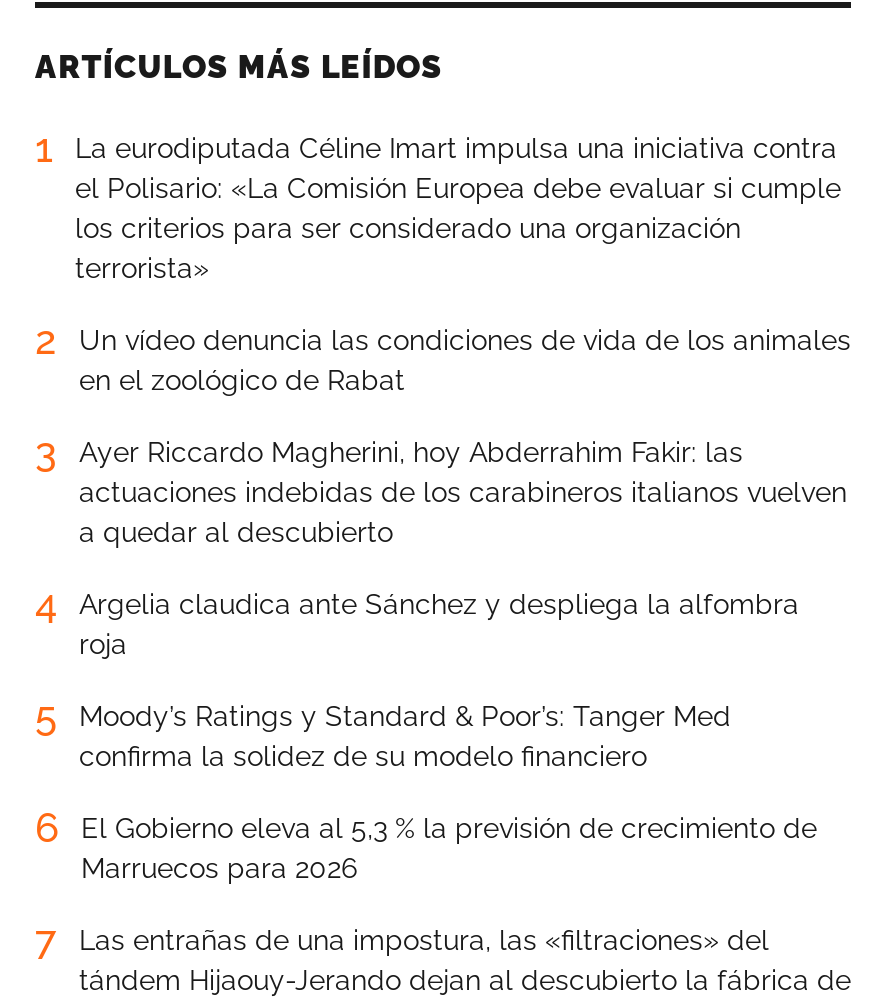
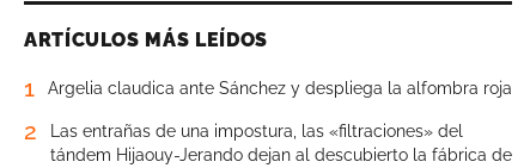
[75,133,841,285] La eurodiputada Céline Imart impulsa una iniciativa contra | el Polisario: «La Comisión Europea debe evaluar si cumple | los criterios para ser considerado una organización | terrorista» -> [48,79,512,98] Argelia claudica ante Sánchez y despliega la alfombra roja
[35,325,851,965] Un vídeo denuncia las condiciones de vida de los animales | en el zoológico de Rabat | 3 | Ayer Riccardo Magherini, hoy Abderrahim Fakir: las | actuaciones indebidas de los carabineros italianos vuelven | a quedar al descubierto | 4 | Argelia claudica ante Sánchez y despliega la alfombra | roja | 5 | Moody’s Ratings y Standard & Poor’s: Tanger Med | confirma la solidez de su modelo financiero | 6 | El Gobierno eleva al 5,3 % la previsión de crecimiento de | Marruecos para 2026 | 7 -> none

